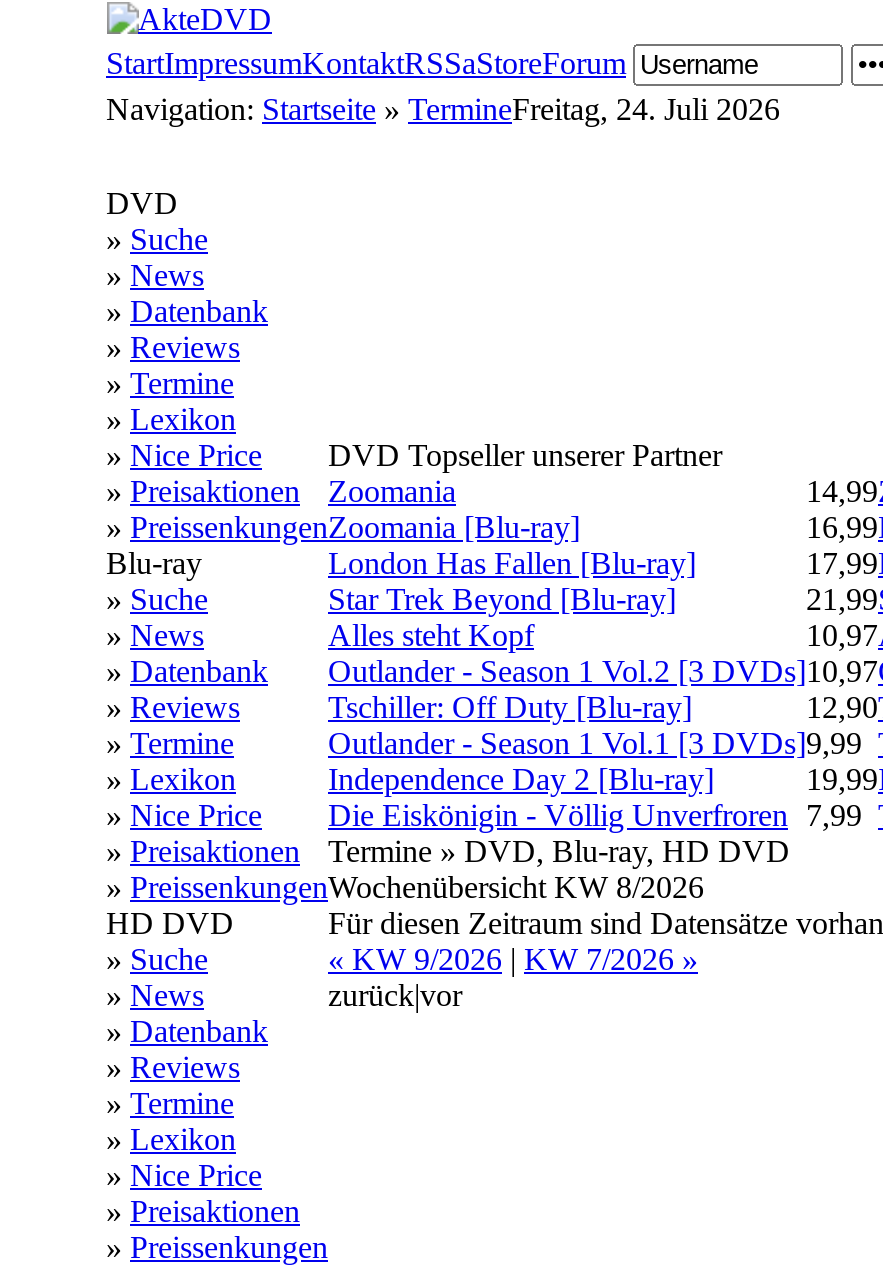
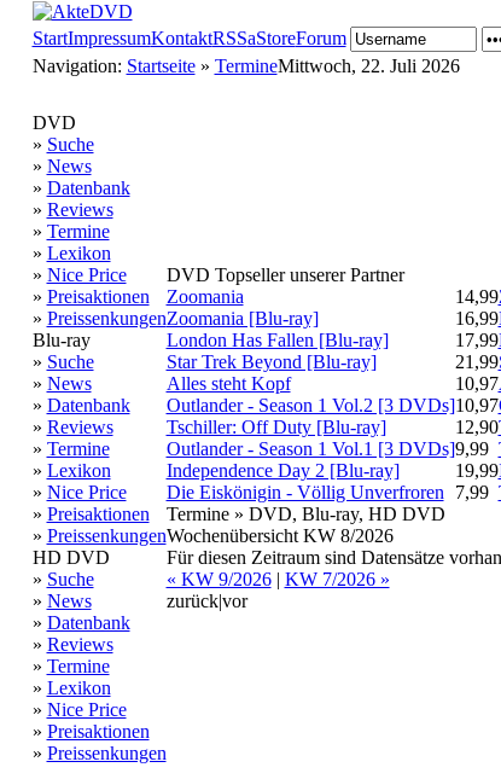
[106,92,780,126] Navigation: Startseite» TermineFreitag, 24. Juli 2026 -> [32,56,459,76] Navigation: Startseite» TermineMittwoch, 22. Juli 2026

